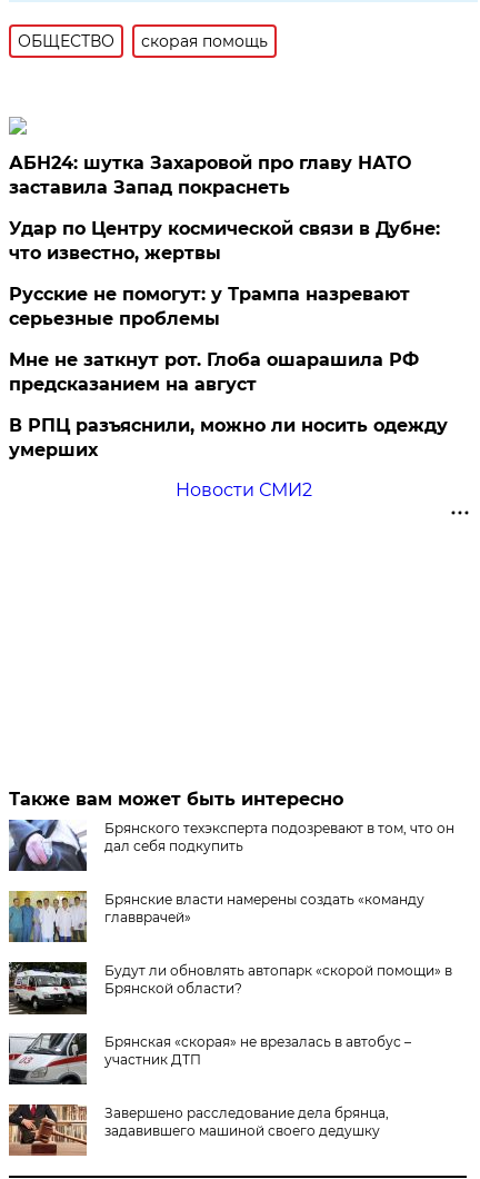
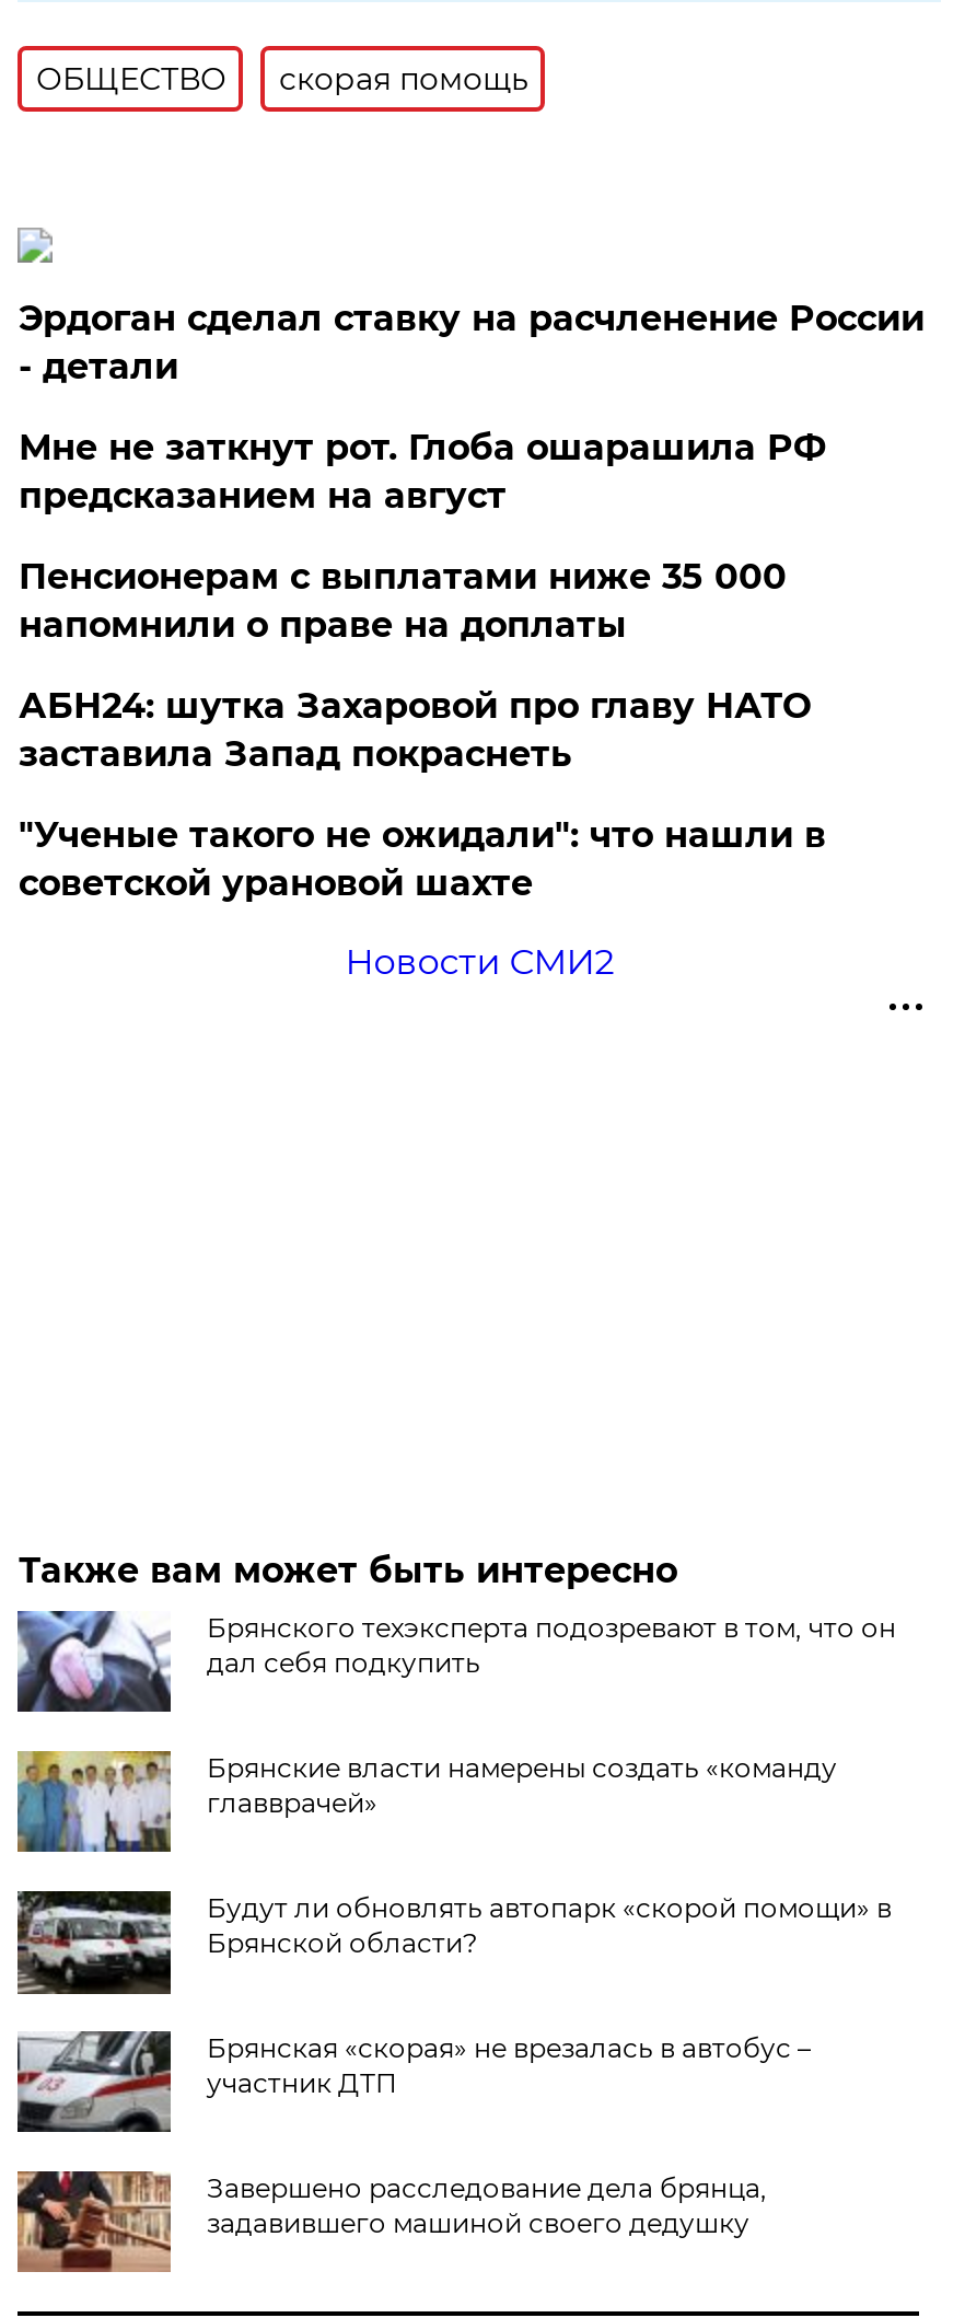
none -> [18,298,924,646] Эрдоган сделал ставку на расчленение России | - детали | Пенсионерам с выплатами ниже 35 000 | напомнили о праве на доплаты
moved [9,153,412,198] -> [18,686,811,775]: АБН24: шутка Захаровой про главу НАТО | заставила Запад покраснеть
[9,218,448,461] Удар по Центру космической связи в Дубне: | что известно, жертвы | Русские не помогут: у Трампа назревают | серьезные проблемы | В РПЦ разъяснили, можно ли носить одежду | умерших -> [18,815,826,904] "Ученые такого не ожидали": что нашли в | советской урановой шахте
moved [9,349,419,395] -> [18,427,826,517]: Мне не заткнут рот. Глоба ошарашила РФ | предсказанием на август

